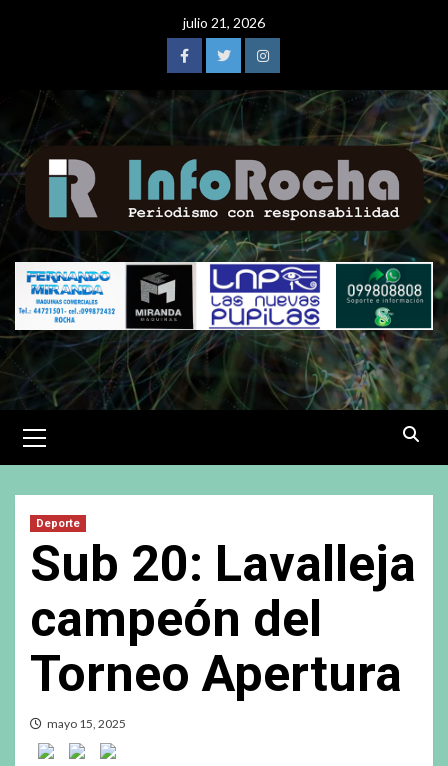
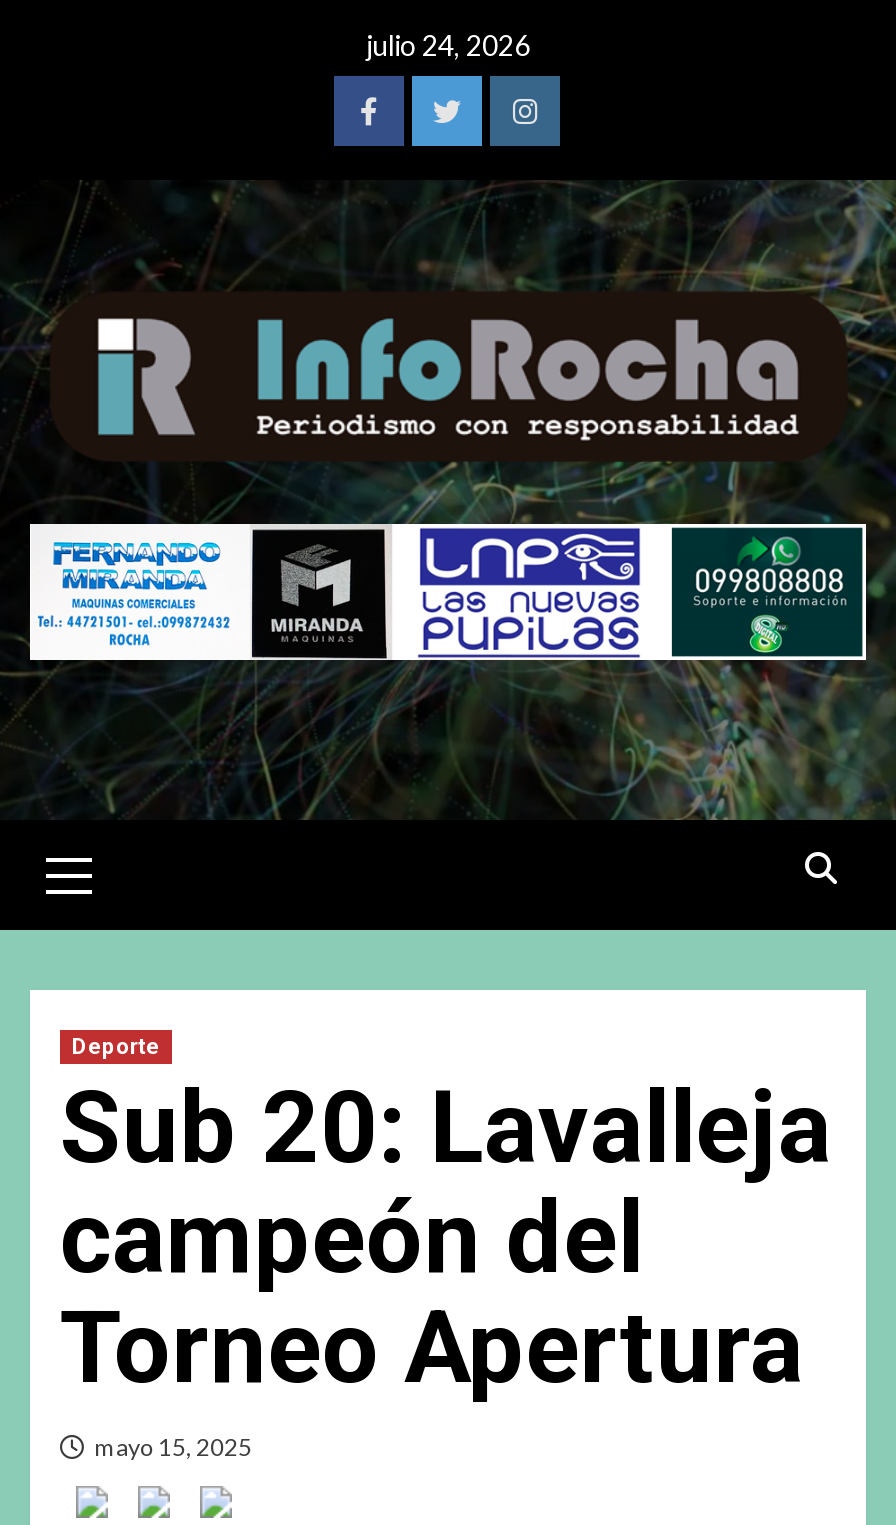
[183,14,265,31] julio 21, 2026 -> [366,28,530,62] julio 24, 2026

